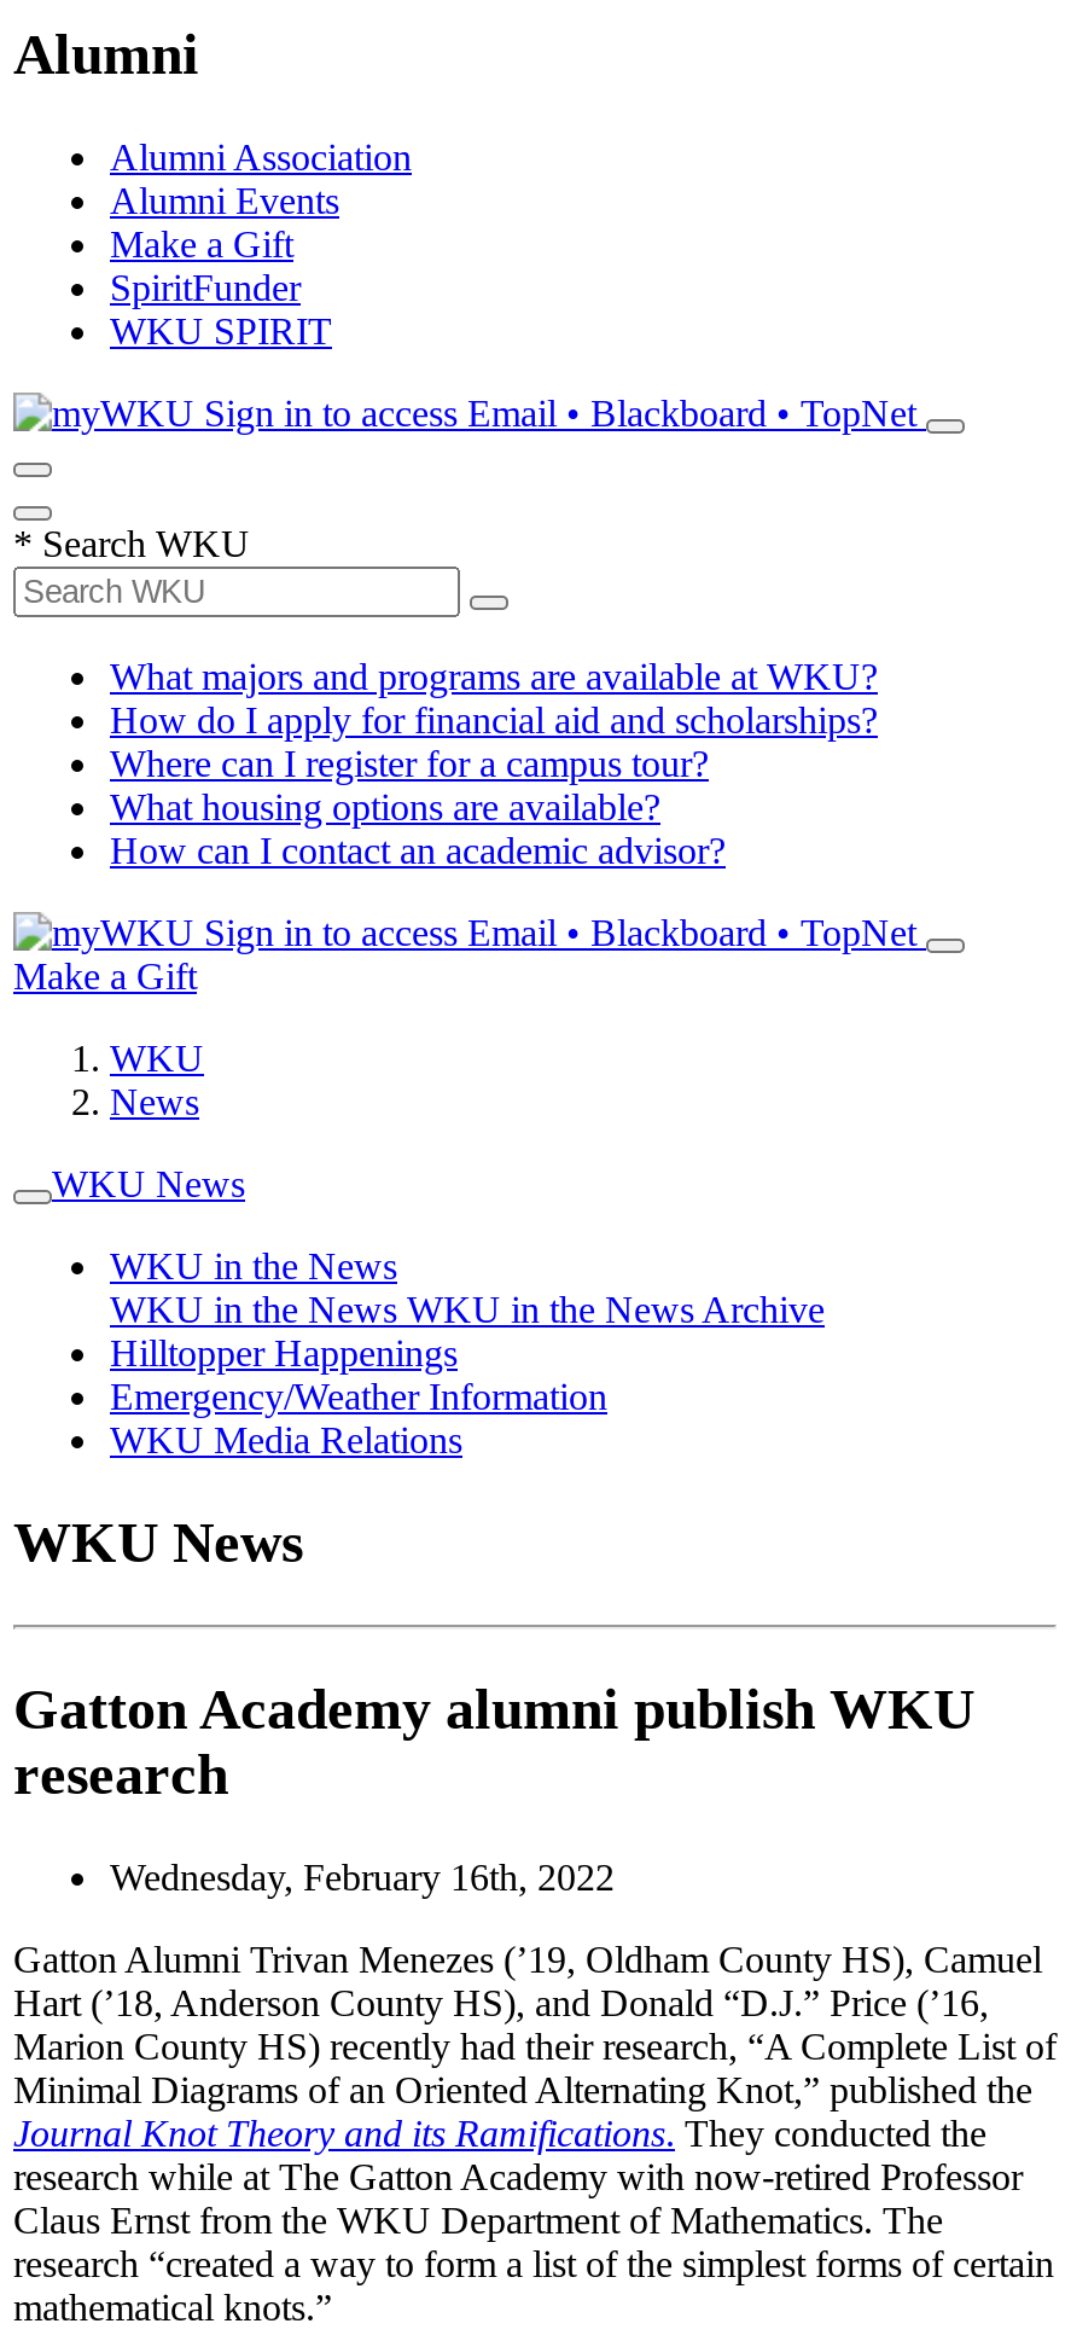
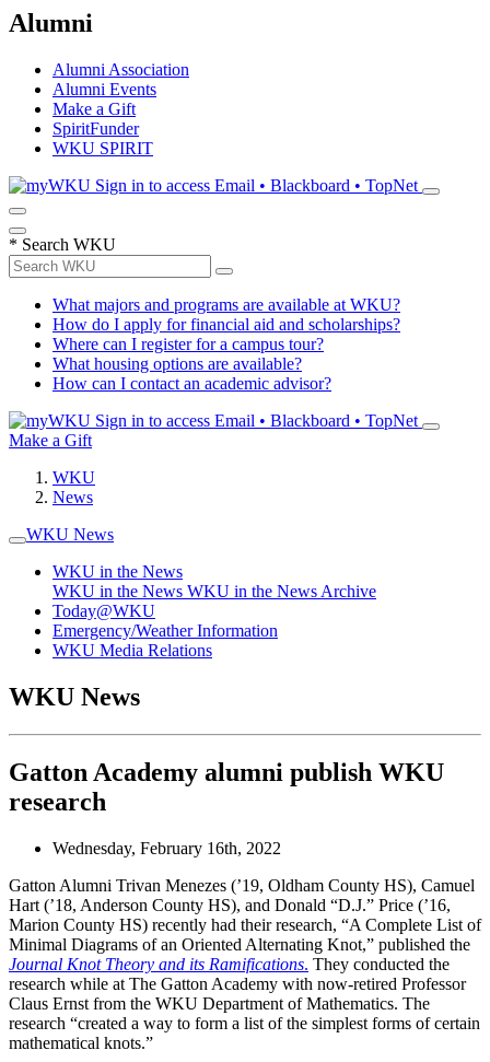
[110,1333,458,1374] Hilltopper Happenings -> [52,602,155,620] Today@WKU

